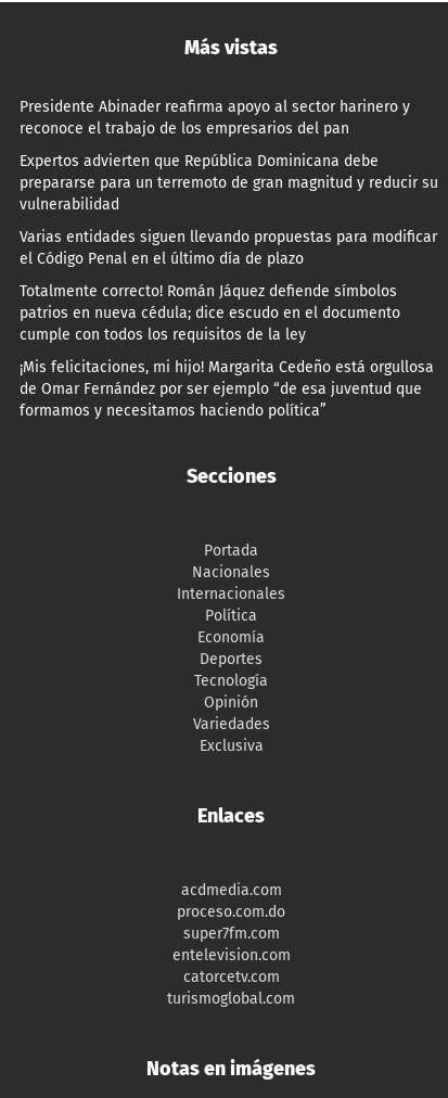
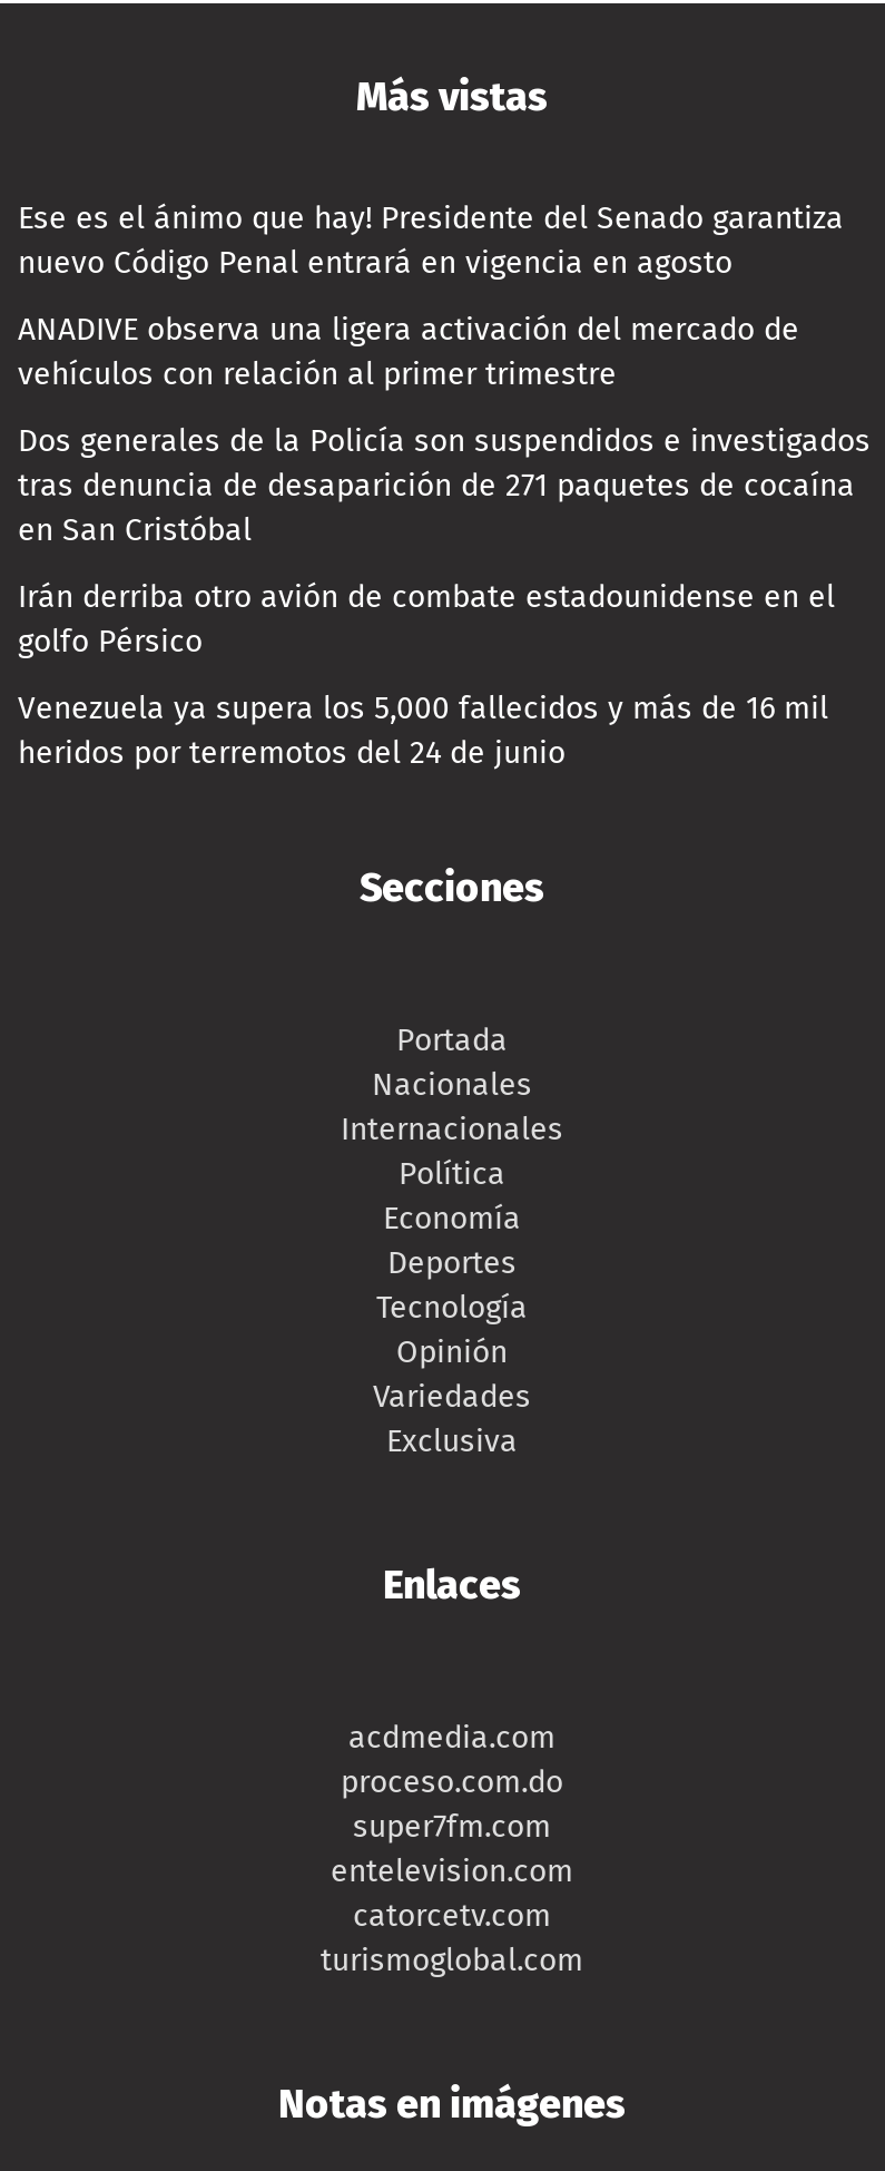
[20,98,410,138] Presidente Abinader reafirma apoyo al sector harinero y | reconoce el trabajo de los empresarios del pan -> [18,200,844,283] Ese es el ánimo que hay! Presidente del Senado garantiza | nuevo Código Penal entrará en vigencia en agosto
[20,152,438,214] Expertos advierten que República Dominicana debe | prepararse para un terremoto de gran magnitud y reducir su | vulnerabilidad -> [18,312,799,394] ANADIVE observa una ligera activación del mercado de | vehículos con relación al primer trimestre
[20,228,437,268] Varias entidades siguen llevando propuestas para modificar | el Código Penal en el último día de plazo -> [18,423,871,550] Dos generales de la Policía son suspendidos e investigados | tras denuncia de desaparición de 271 paquetes de cocaína | en San Cristóbal
[20,283,400,344] Totalmente correcto! Román Jáquez defiende símbolos | patrios en nueva cédula; dice escudo en el documento | cumple con todos los requisitos de la ley -> [18,579,835,661] Irán derriba otro avión de combate estadounidense en el | golfo Pérsico
[20,358,434,420] ¡Mis felicitaciones, mi hijo! Margarita Cedeño está orgullosa | de Omar Fernández por ser ejemplo “de esa juventud que | formamos y necesitamos haciendo política” -> [18,690,828,773] Venezuela ya supera los 5,000 fallecidos y más de 16 mil | heridos por terremotos del 24 de junio

